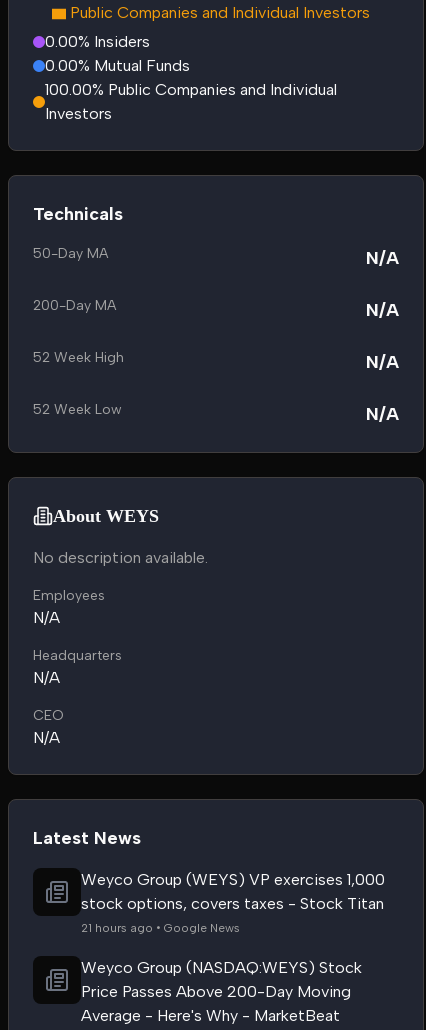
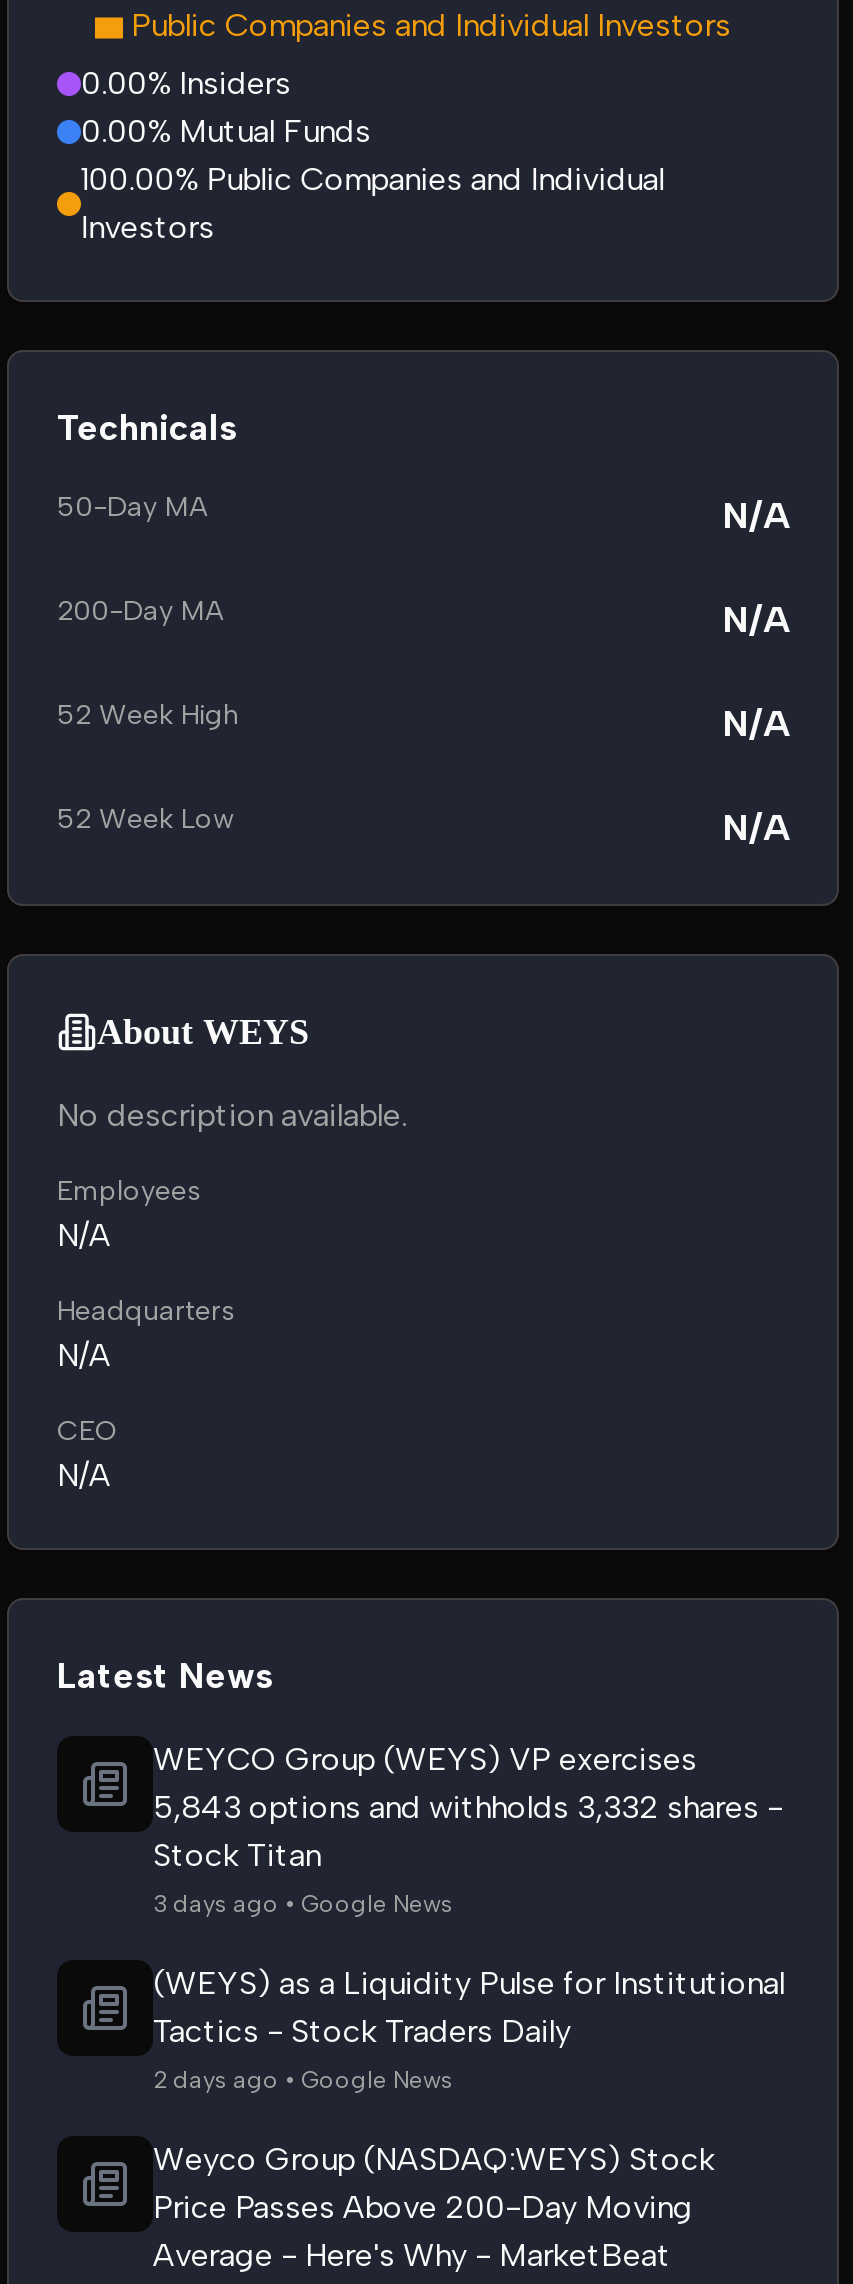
[81,870,385,935] Weyco Group (WEYS) VP exercises 1,000 | stock options, covers taxes - Stock Titan | 21 hours ago • Google News -> [153,1740,785,2094] WEYCO Group (WEYS) VP exercises | 5,843 options and withholds 3,332 shares - | Stock Titan | 3 days ago • Google News | (WEYS) as a Liquidity Pulse for Institutional | Tactics - Stock Traders Daily | 2 days ago • Google News

